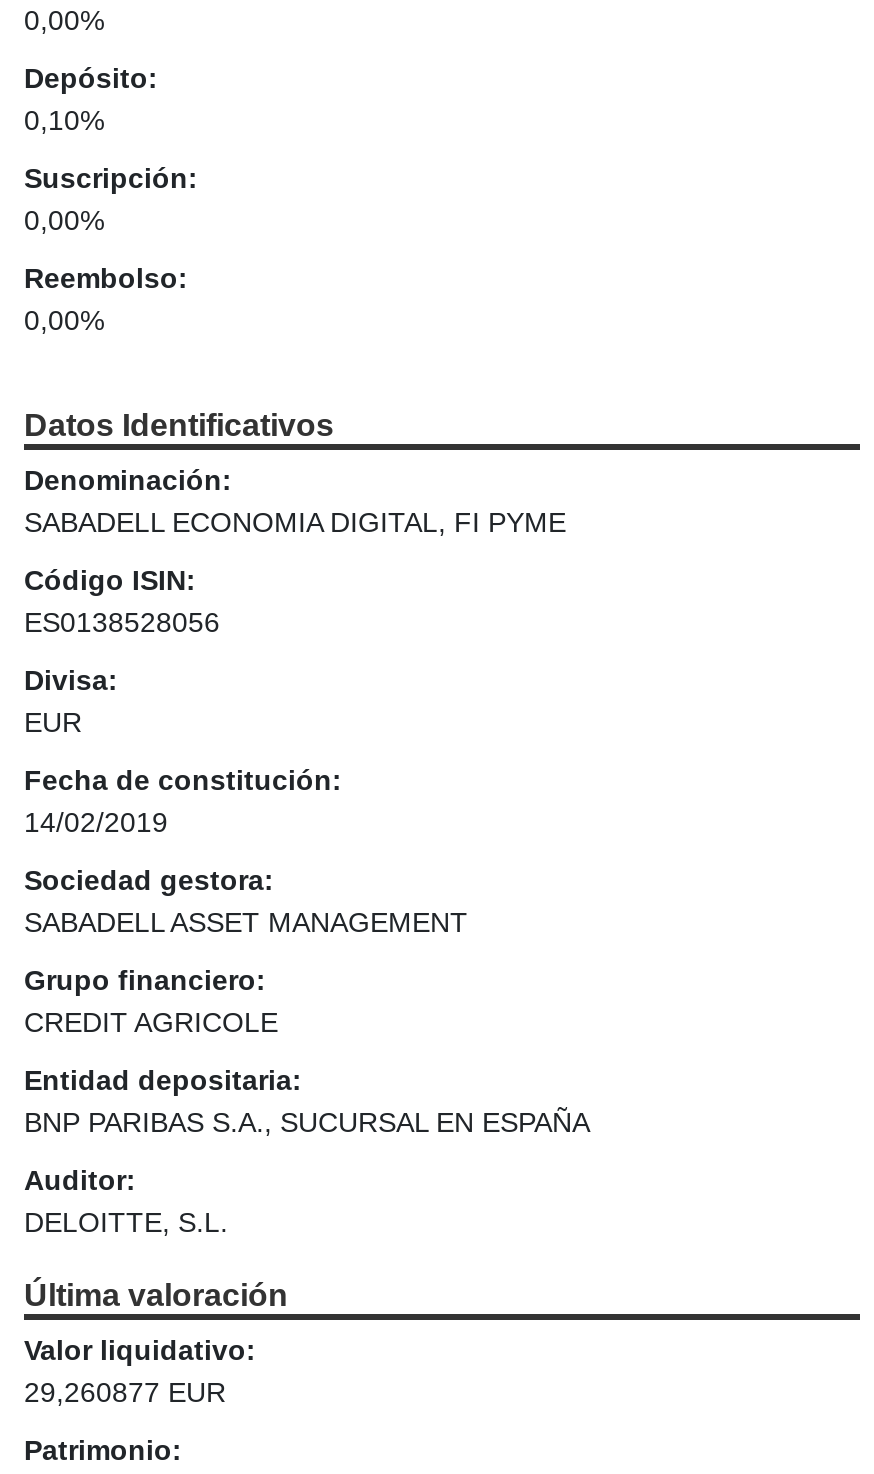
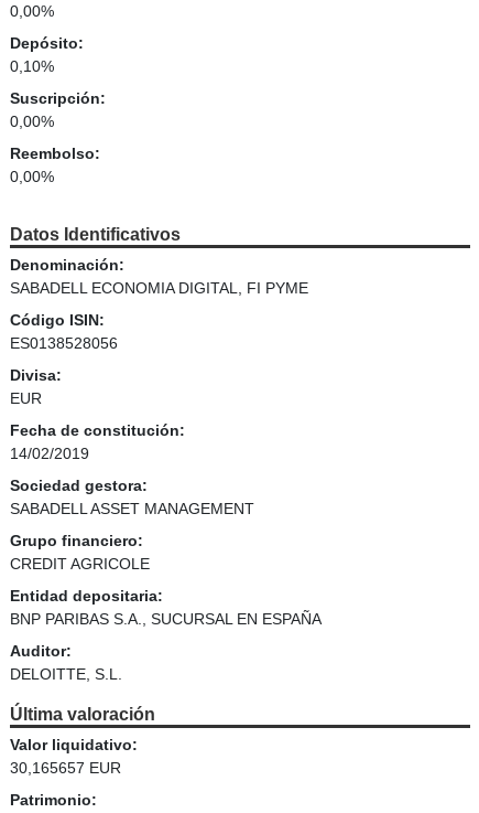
[24,1377,226,1409] 29,260877 EUR -> [10,759,121,777] 30,165657 EUR

